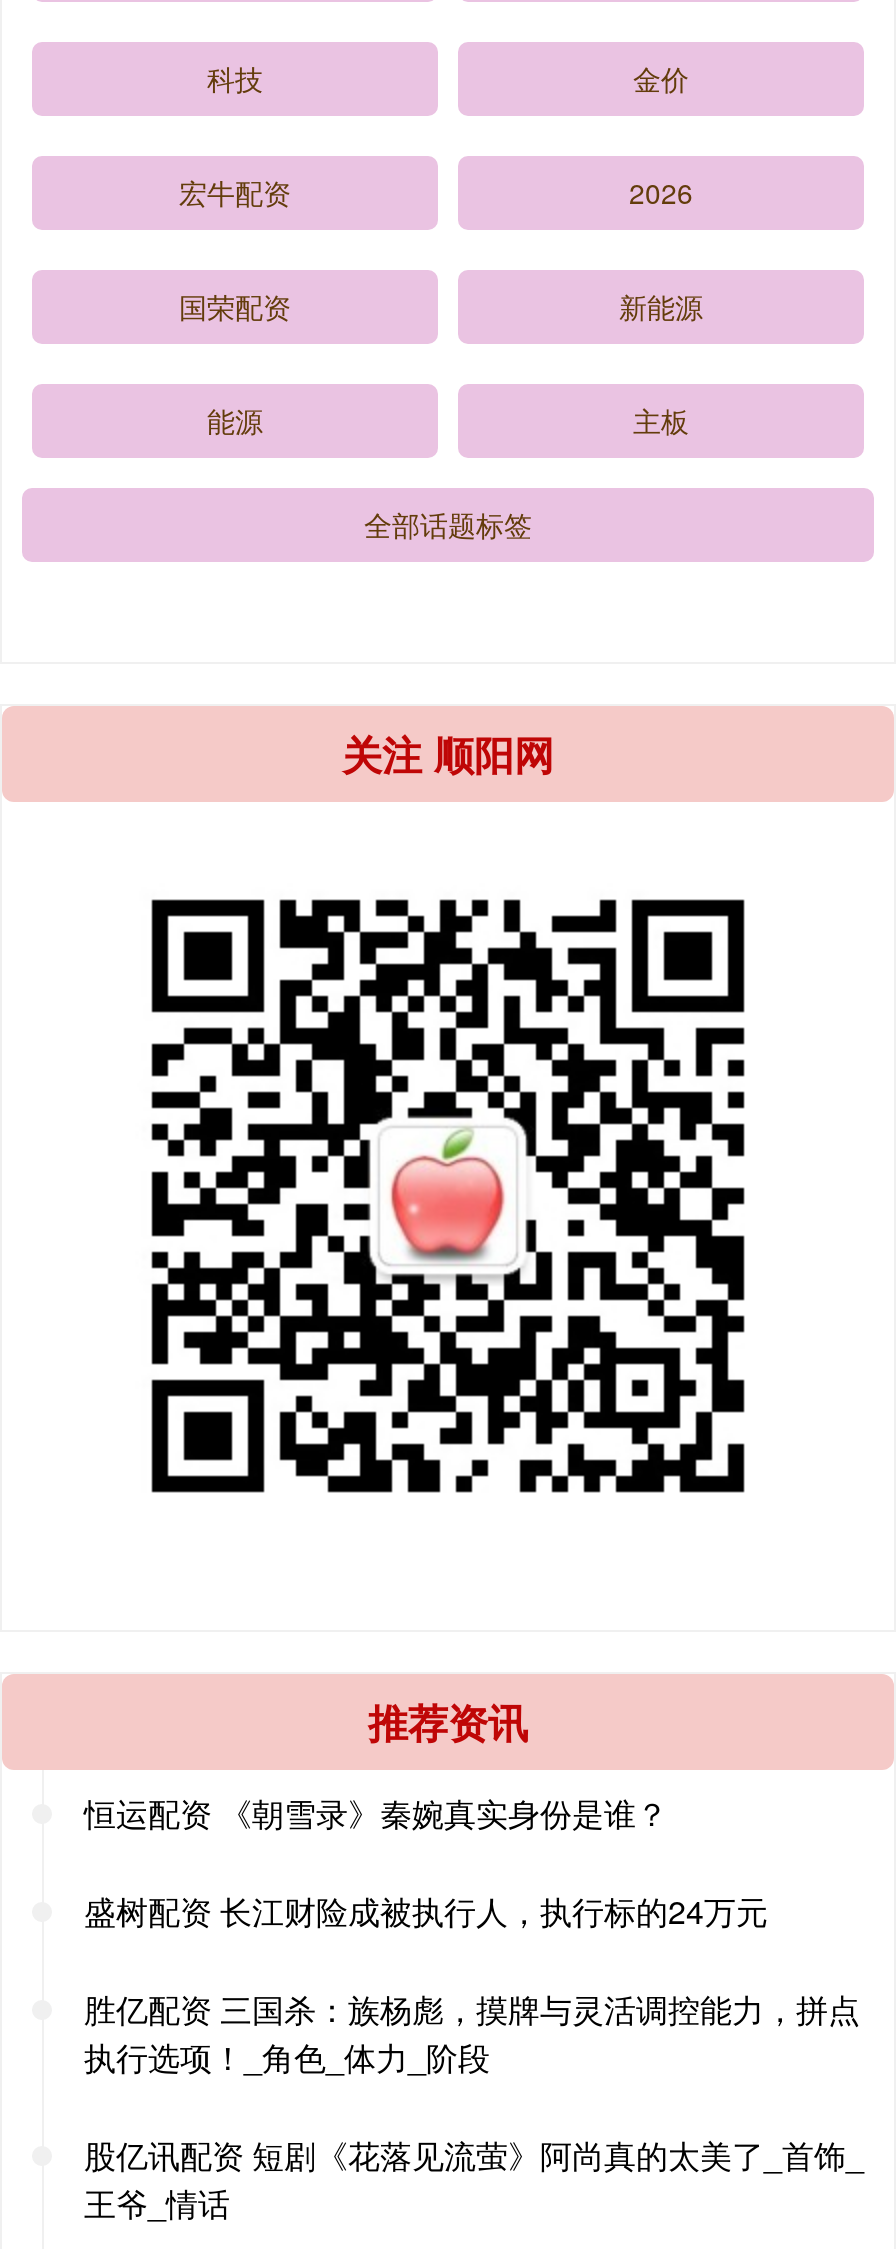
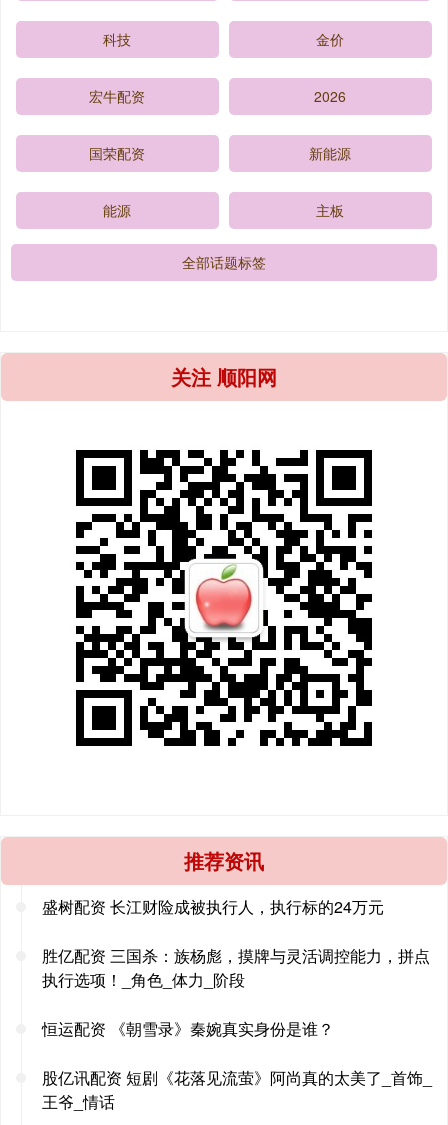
moved [84,1791,668,1837] -> [42,1017,334,1040]: 恒运配资 《朝雪录》秦婉真实身份是谁？
moved [84,1889,860,2081] -> [42,895,430,991]: 盛树配资 长江财险成被执行人，执行标的24万元 | 胜亿配资 三国杀：族杨彪，摸牌与灵活调控能力，拼点 | 执行选项！_角色_体力_阶段

